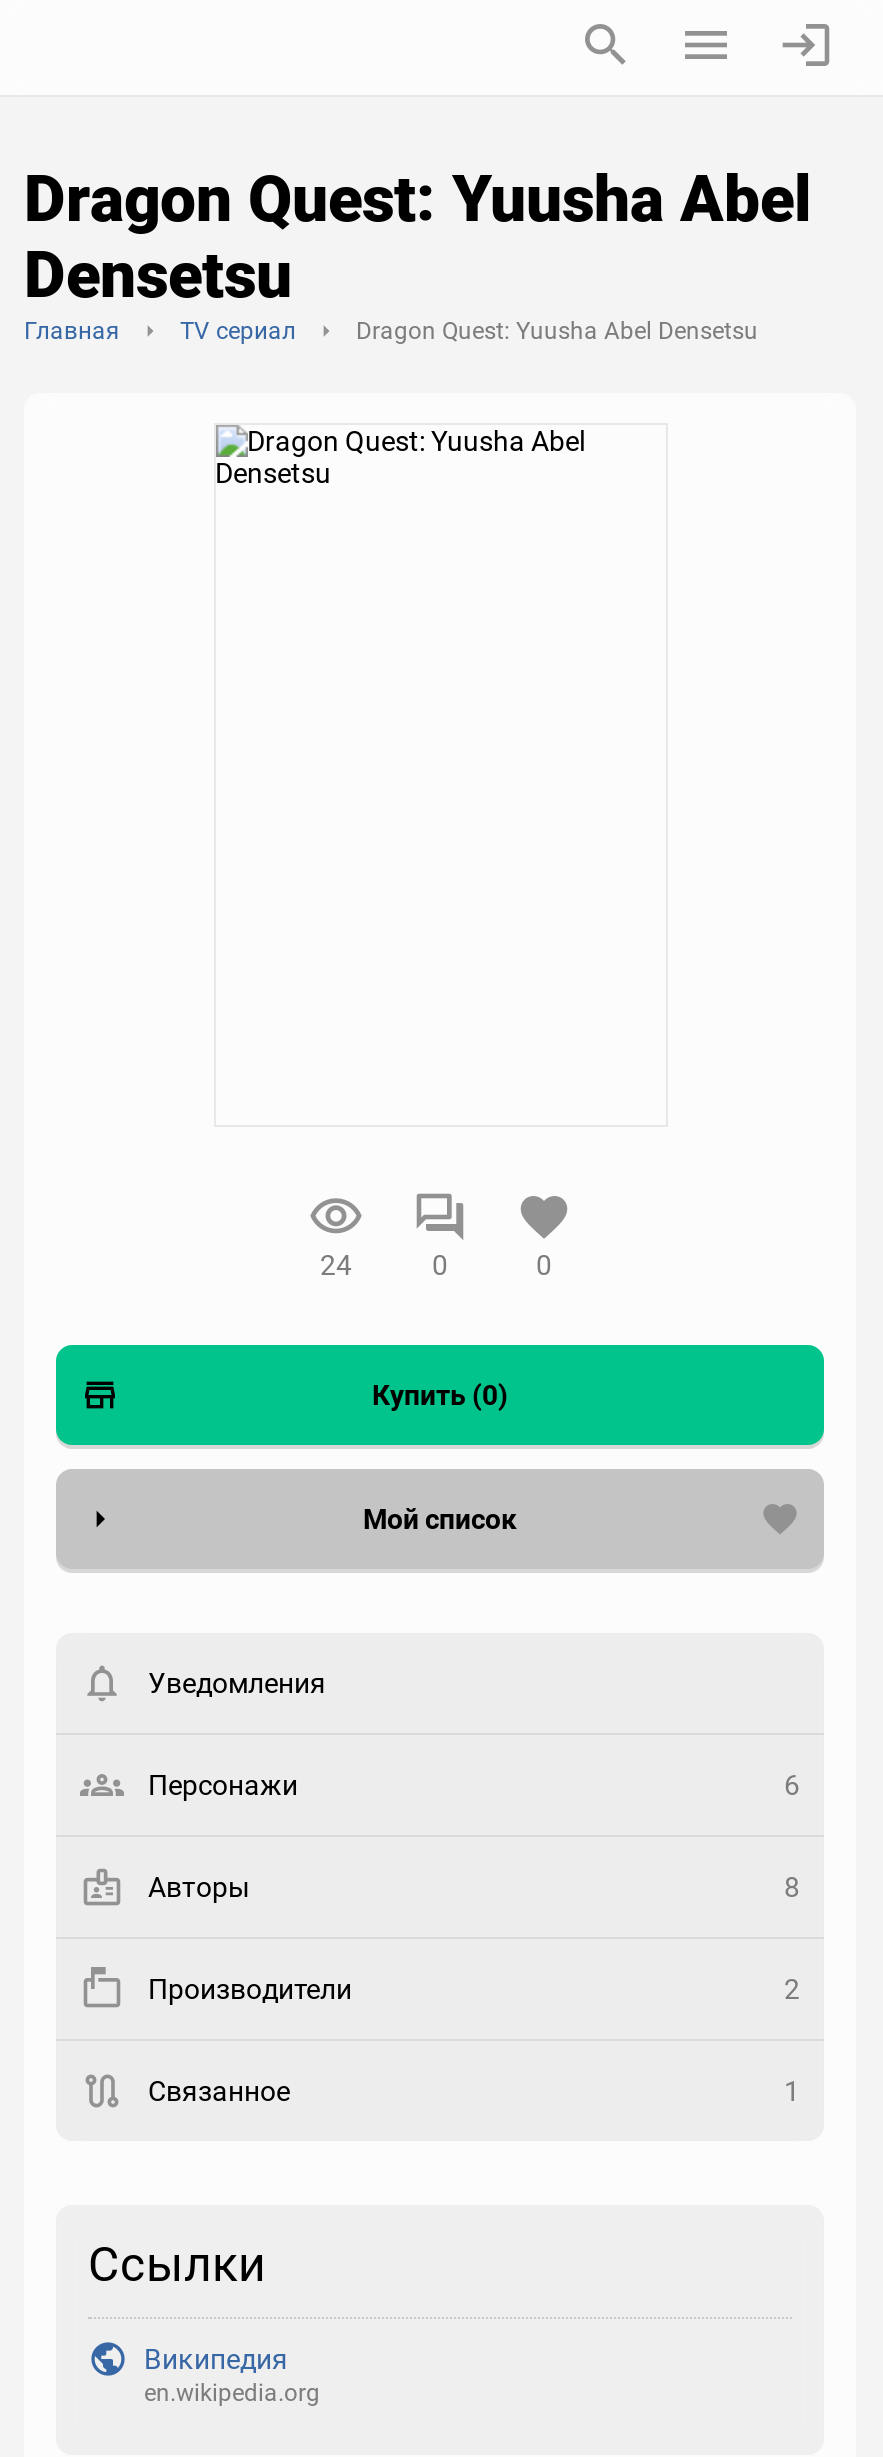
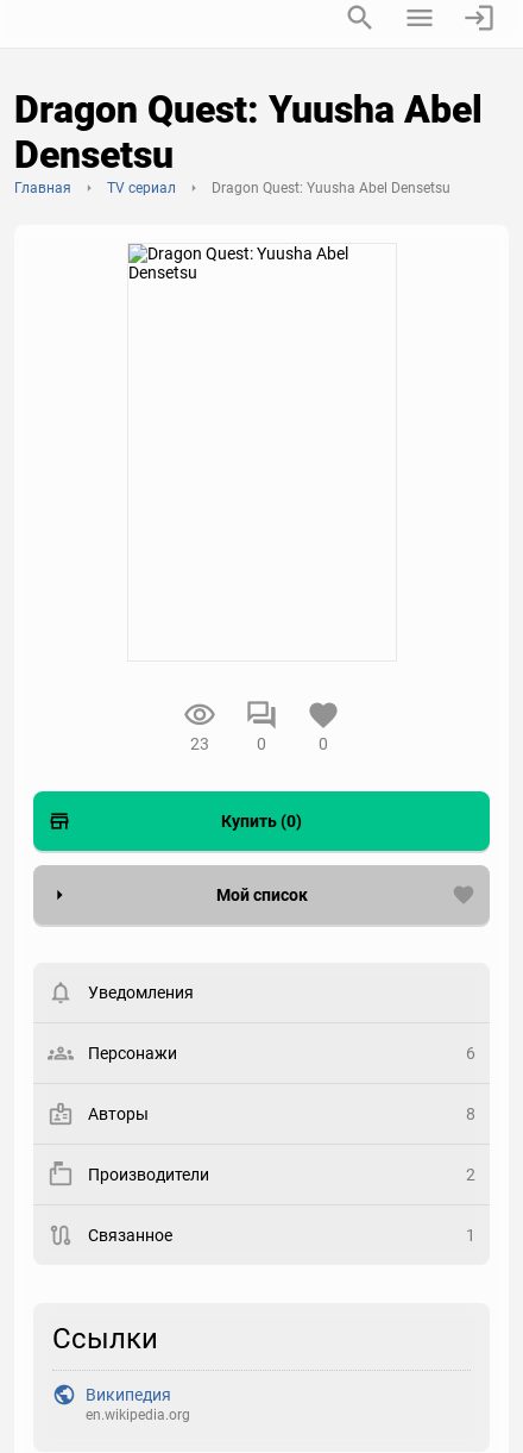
[320,1249,352,1281] 24 -> [190,734,209,753] 23

